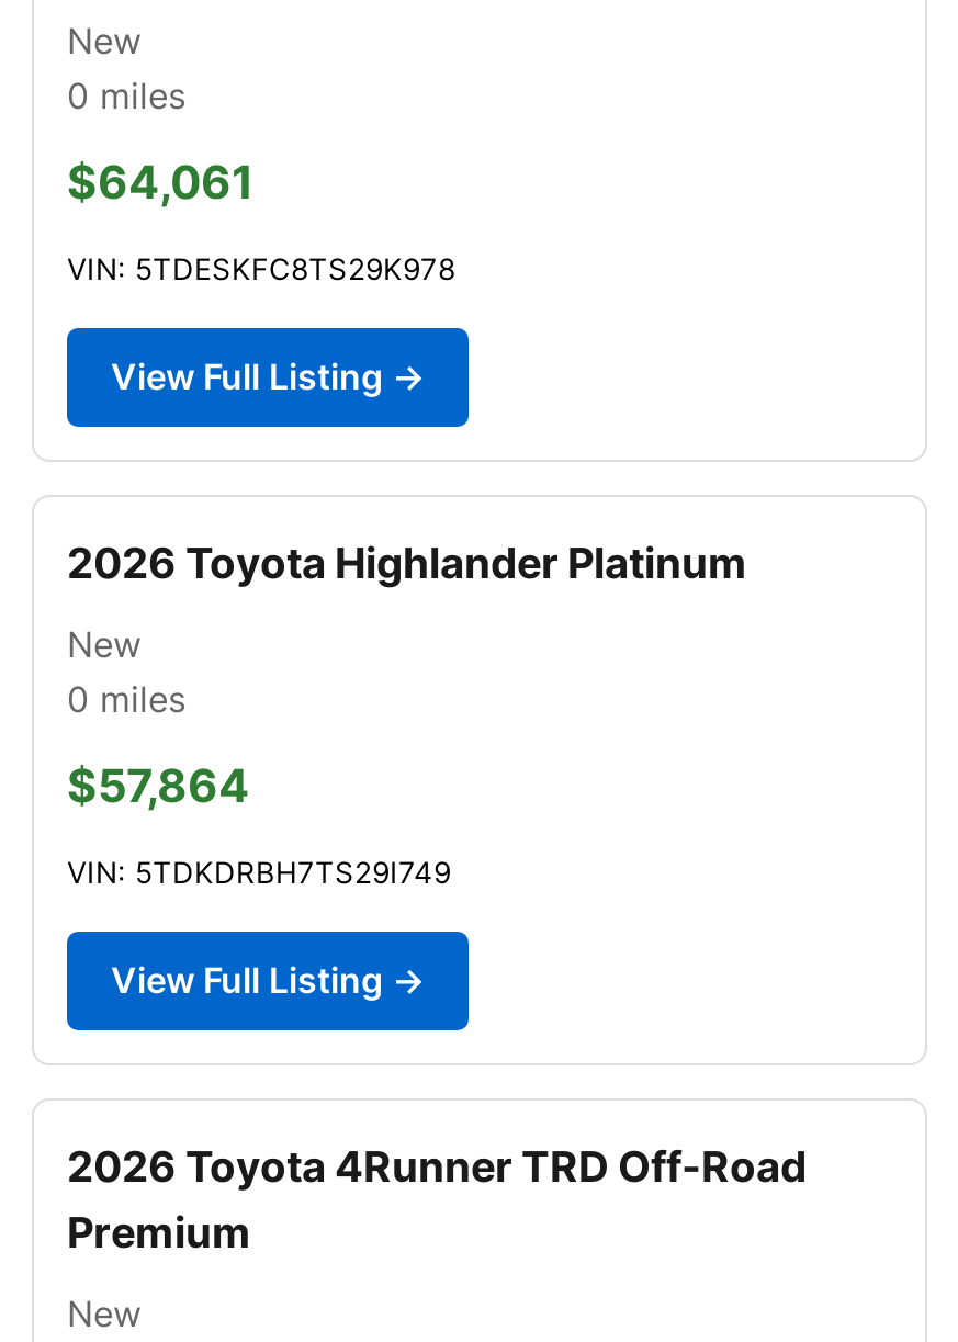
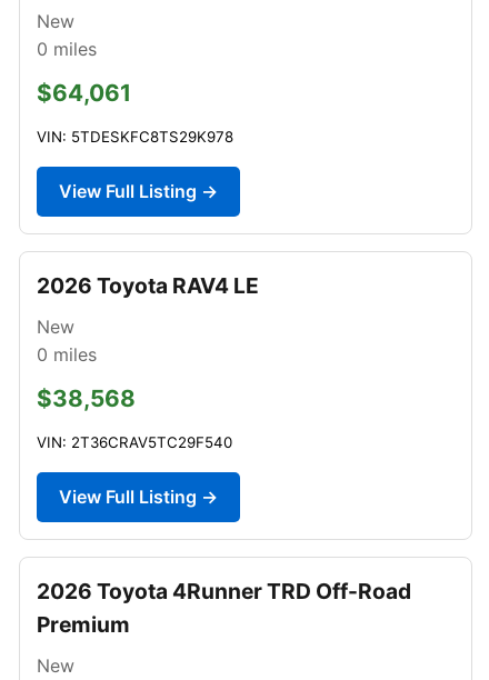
[67,536,747,589] 2026 Toyota Highlander Platinum -> [37,272,259,299] 2026 Toyota RAV4 LE
[67,758,249,813] $57,864 -> [37,384,136,412] $38,568
[67,855,451,890] VIN: 5TDKDRBH7TS29I749 -> [37,433,232,451] VIN: 2T36CRAV5TC29F540

